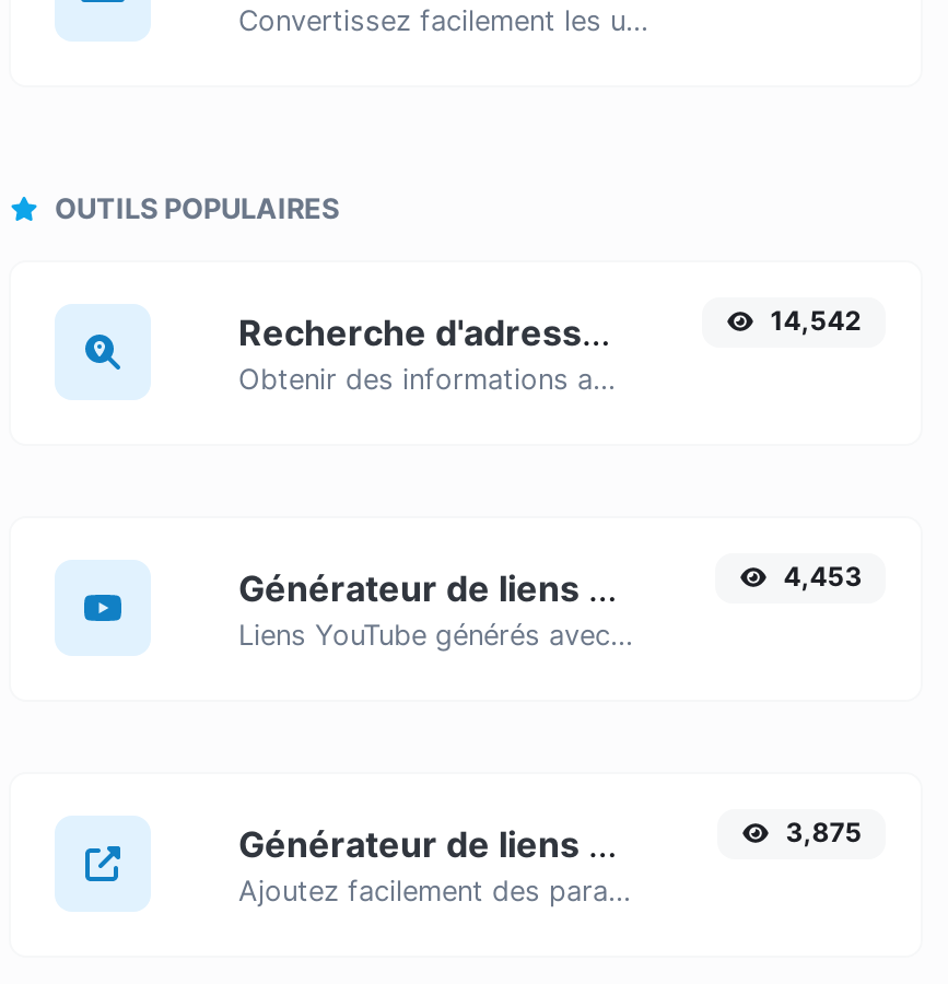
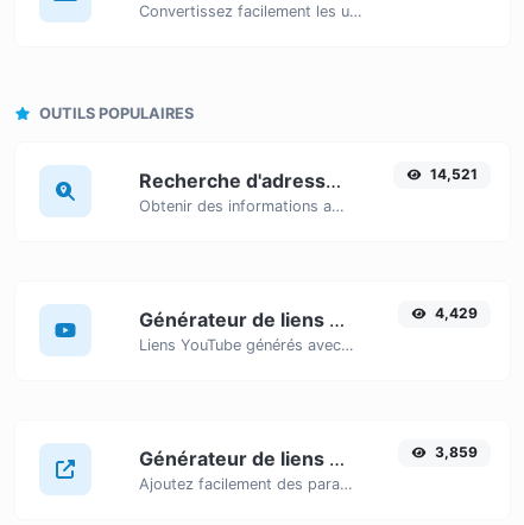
[764,305,862,337] 14,542 -> [427,165,478,183] 14,521
[777,560,862,593] 4,453 -> [432,304,478,322] 4,429
[779,816,862,849] 3,875 -> [432,443,478,461] 3,859

